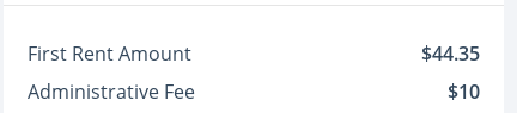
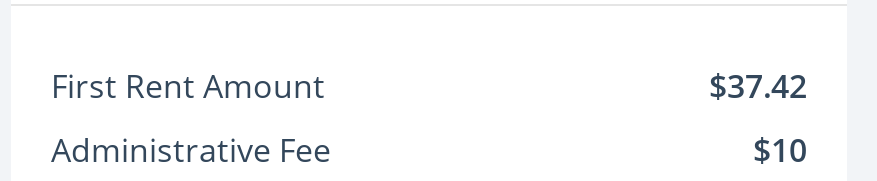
[421,40,480,67] $44.35 -> [709,64,807,108] $37.42

